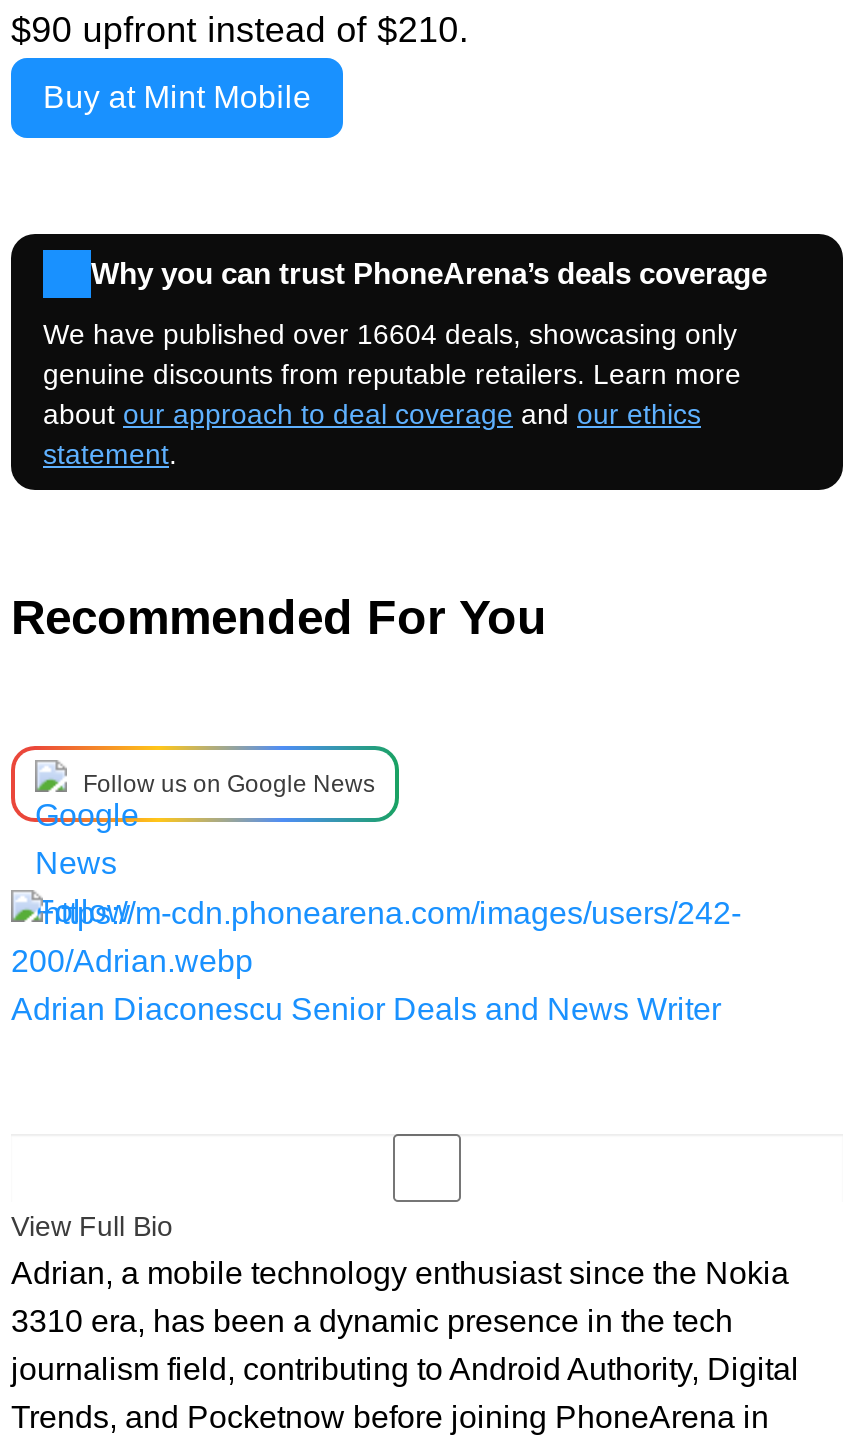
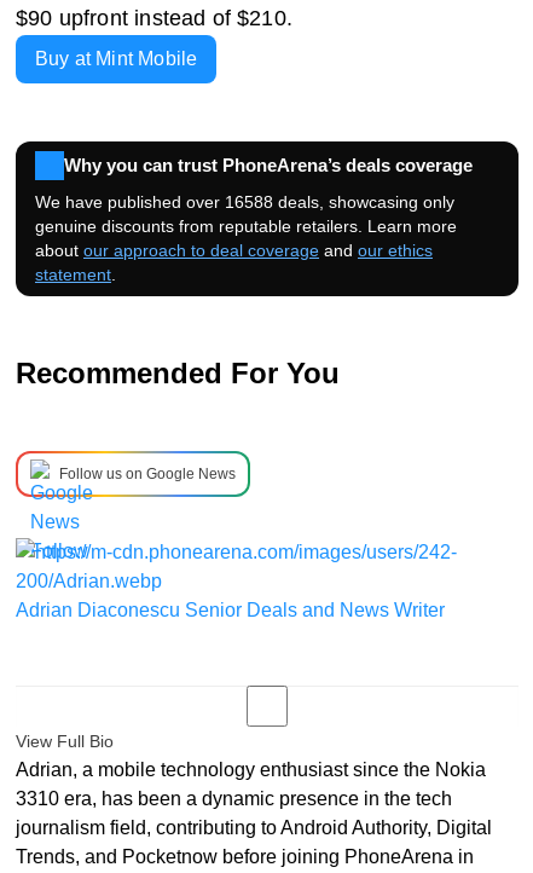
[43,318,737,350] We have published over 16604 deals, showcasing only -> [35,192,454,211] We have published over 16588 deals, showcasing only

